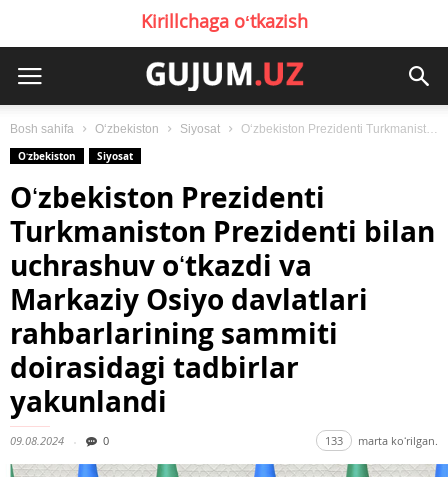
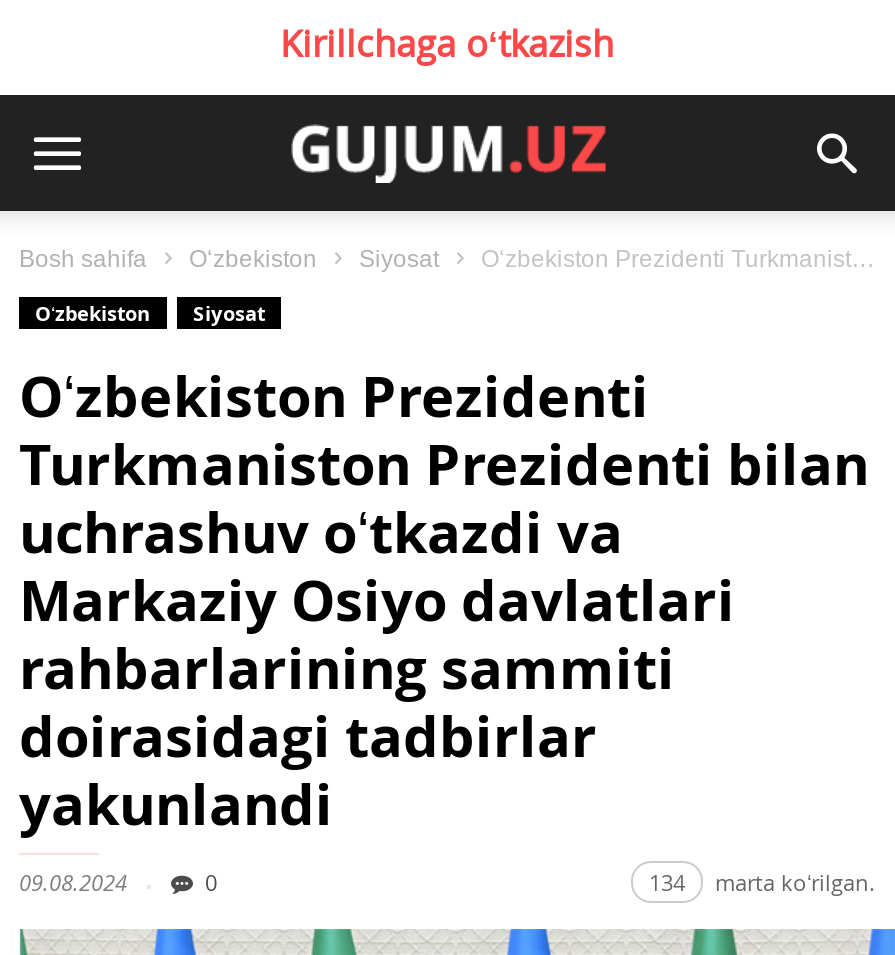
[325,433,343,448] 133 -> [649,867,685,897] 134

